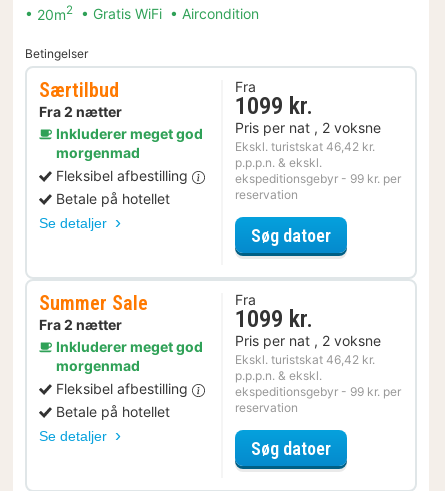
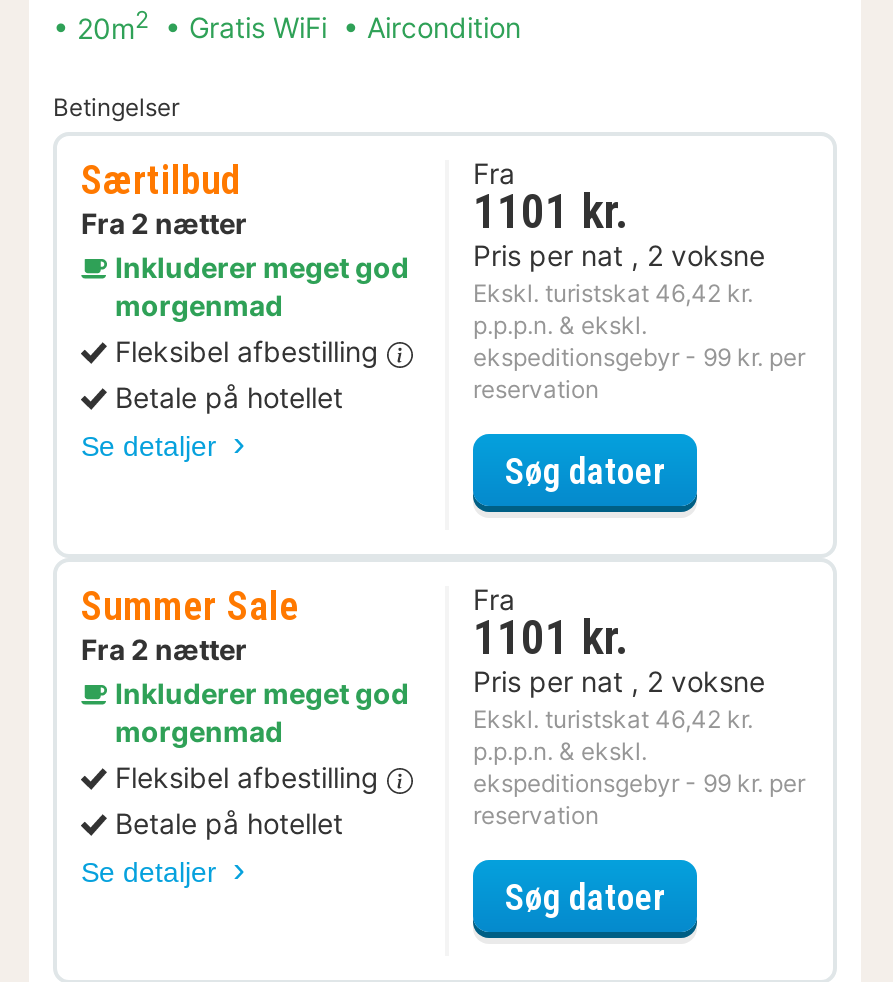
[235,92,313,120] 1099 kr. -> [473,185,629,241] 1101 kr.
[235,305,313,333] 1099 kr. -> [473,611,629,667] 1101 kr.

